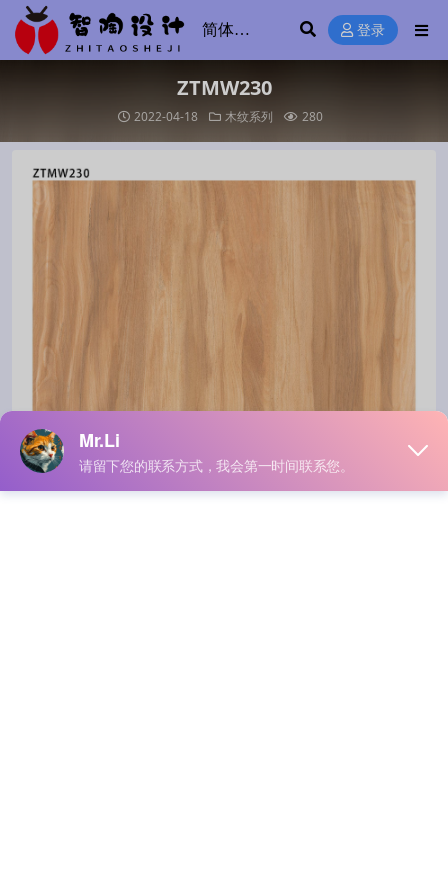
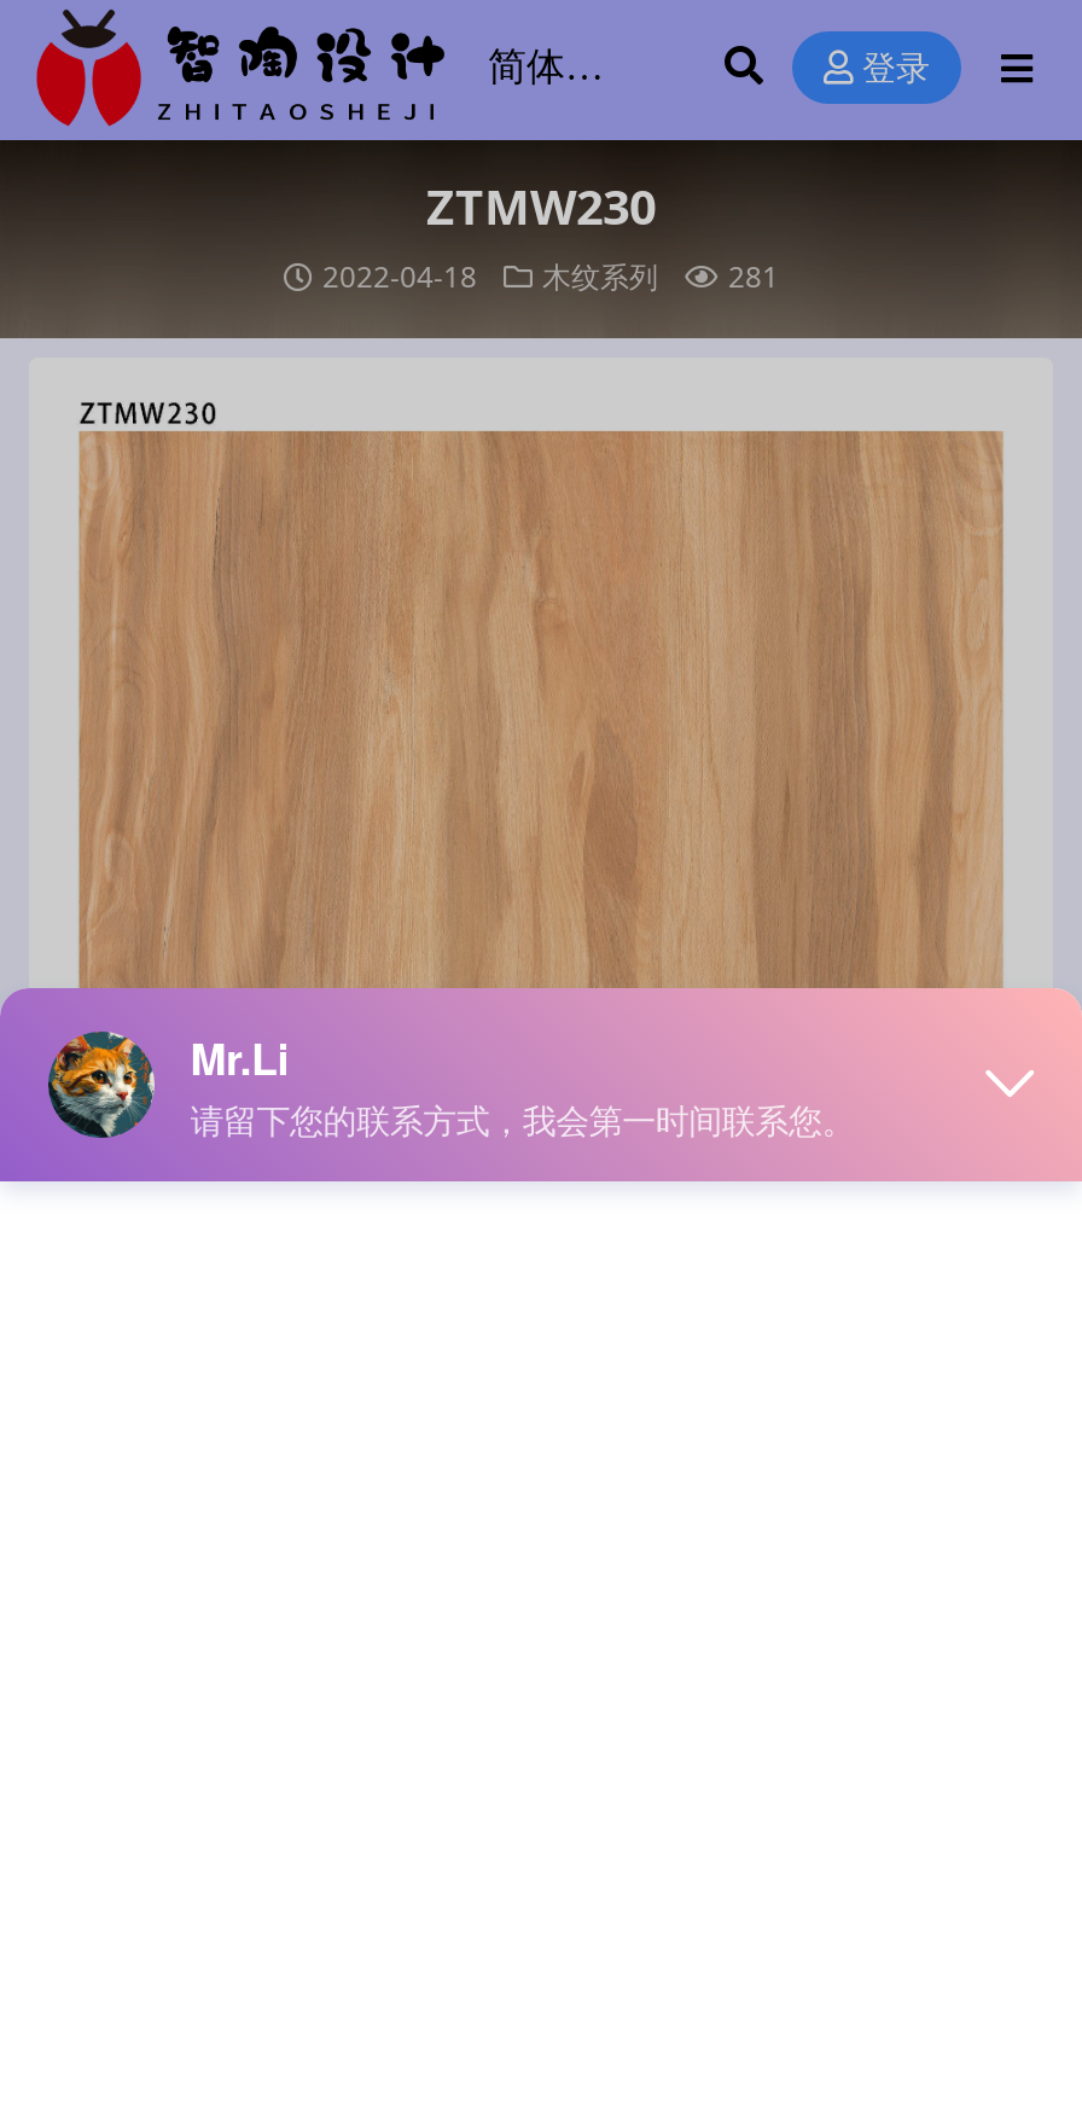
[133,108,322,125] 2022-04-18 木纹系列 280 -> [322,256,779,297] 2022-04-18 木纹系列 281

